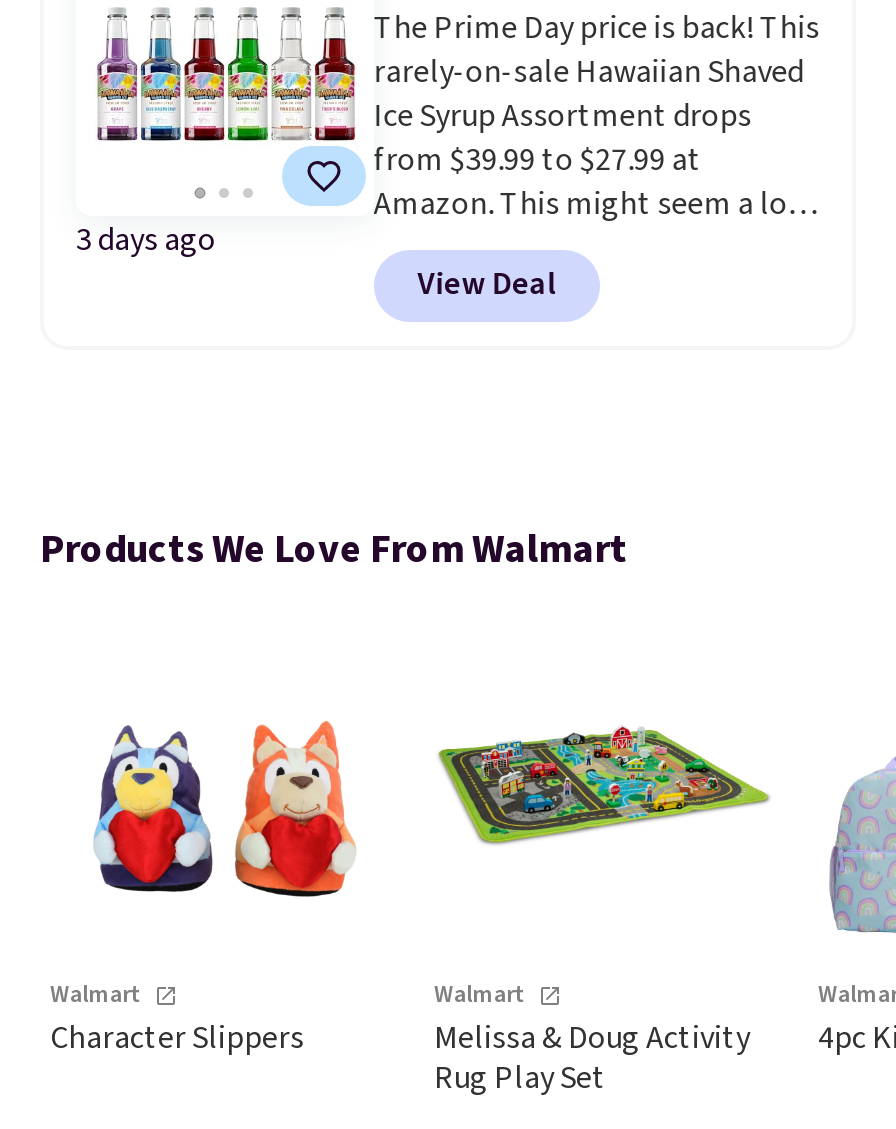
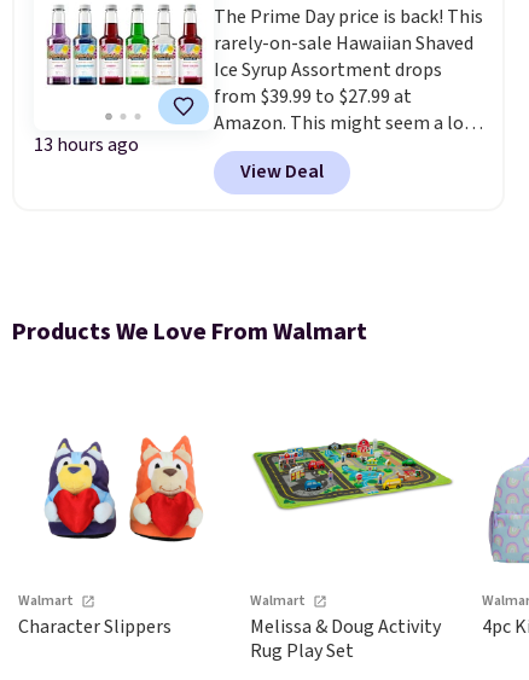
[76,218,216,262] 3 days ago -> [34,131,139,158] 13 hours ago

